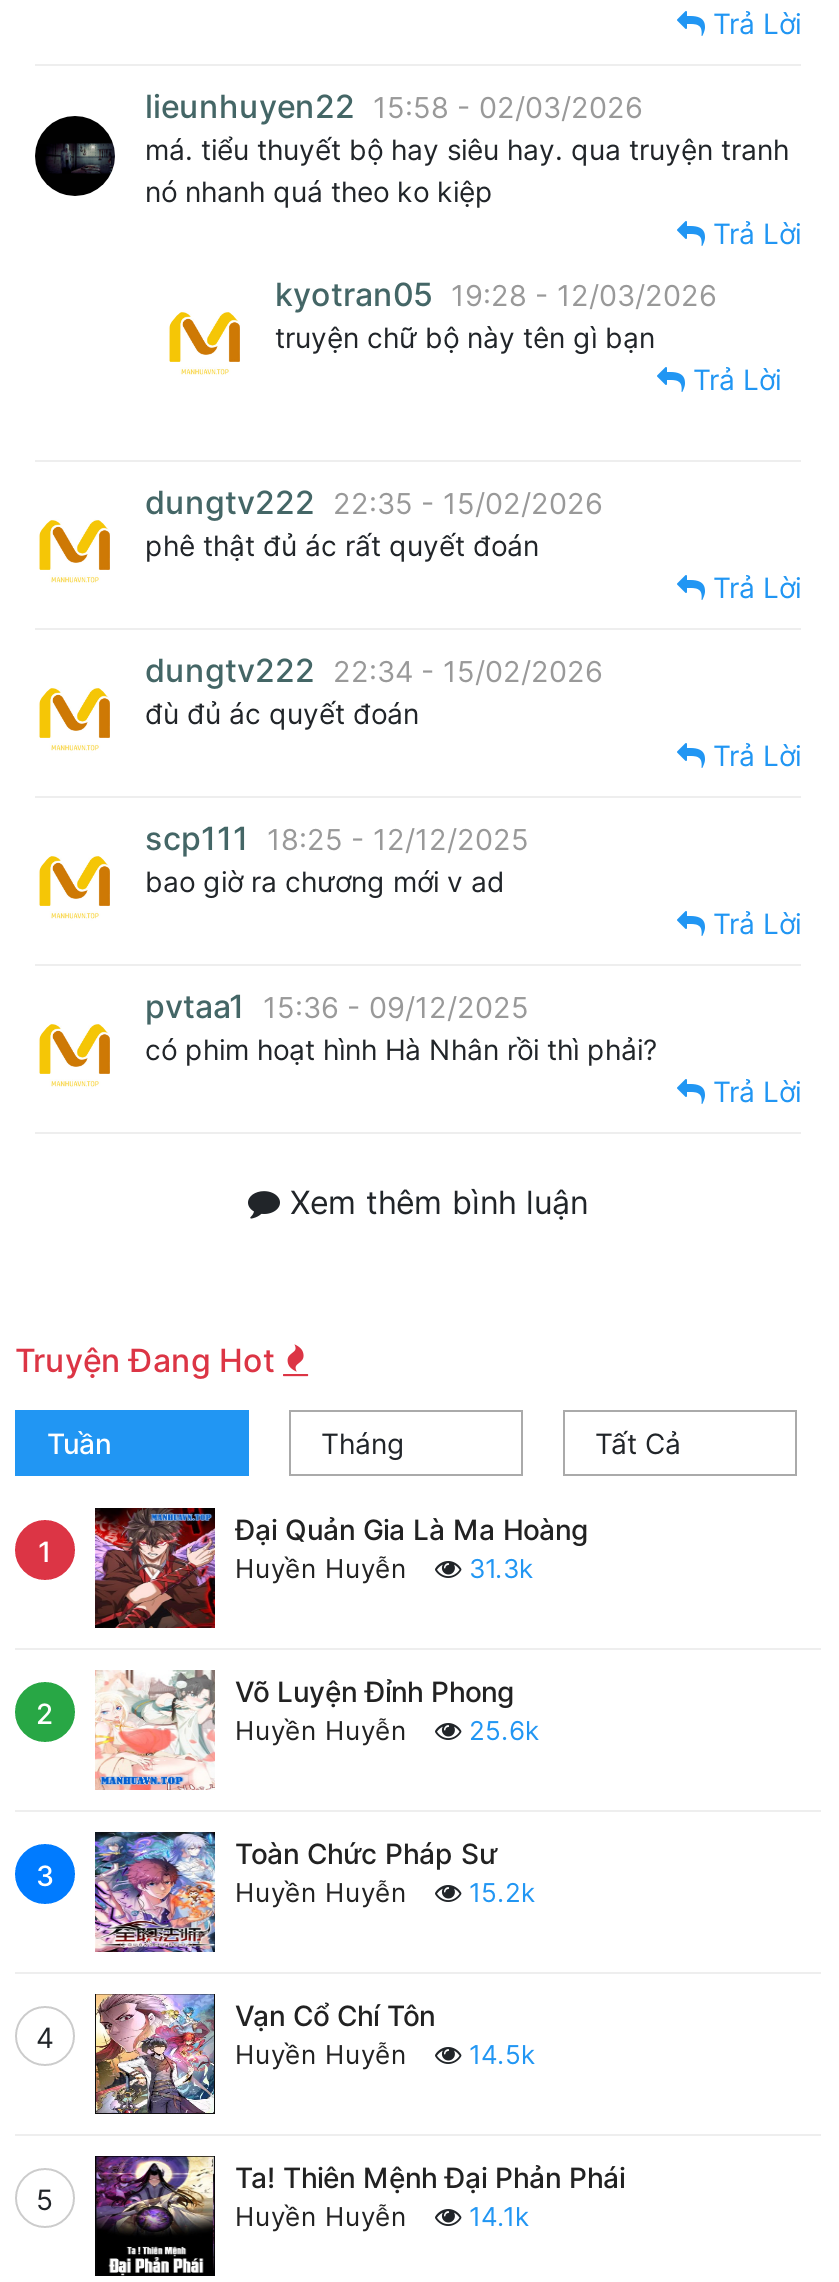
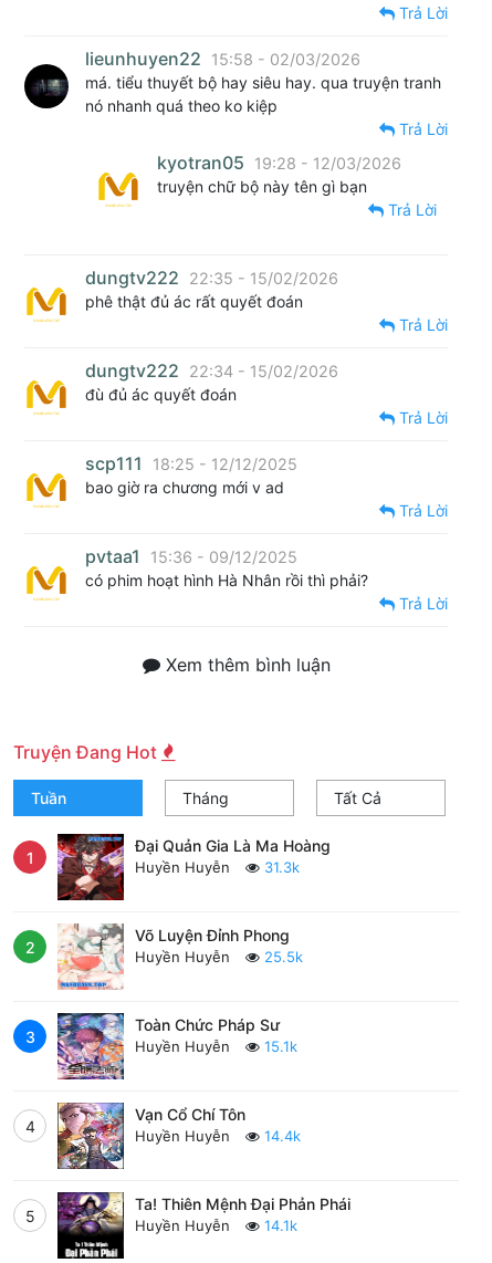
[235,1713,539,1745] Huyền Huyễn 25.6k -> [135,947,303,965] Huyền Huyễn 25.5k
[235,1875,535,1907] Huyền Huyễn 15.2k -> [135,1037,297,1055] Huyền Huyễn 15.1k
[235,2037,535,2069] Huyền Huyễn 14.5k -> [135,1127,301,1144] Huyền Huyễn 14.4k

